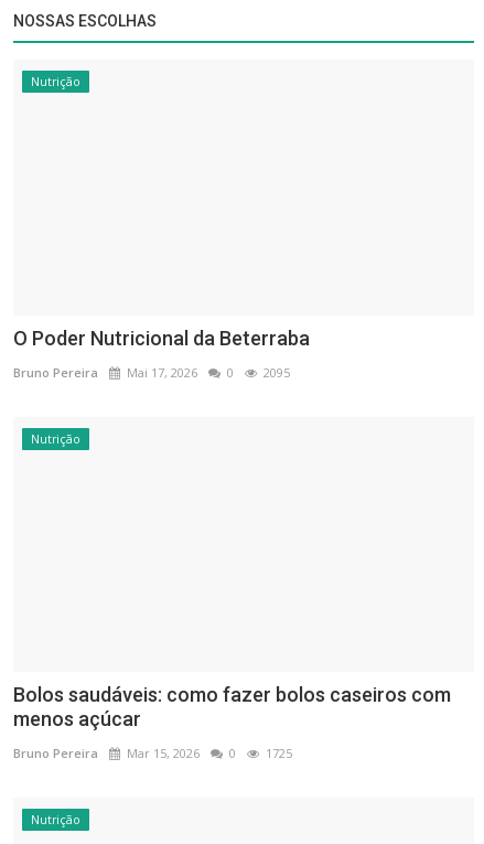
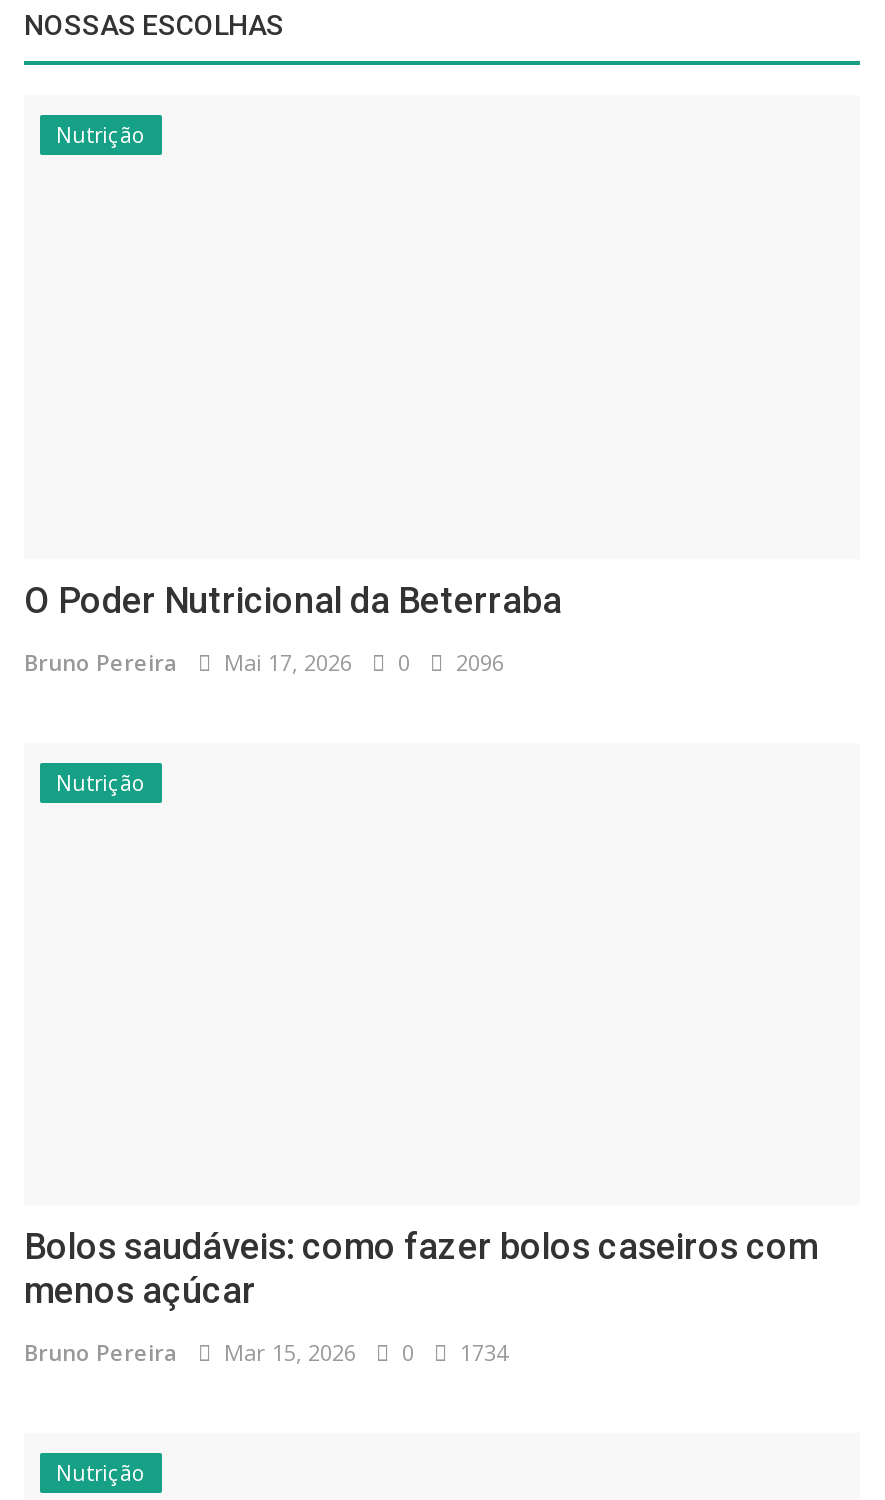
[257,364,290,380] 2095 -> [444,646,504,676] 2096
[259,745,292,761] 1725 -> [448,1337,508,1367] 1734

